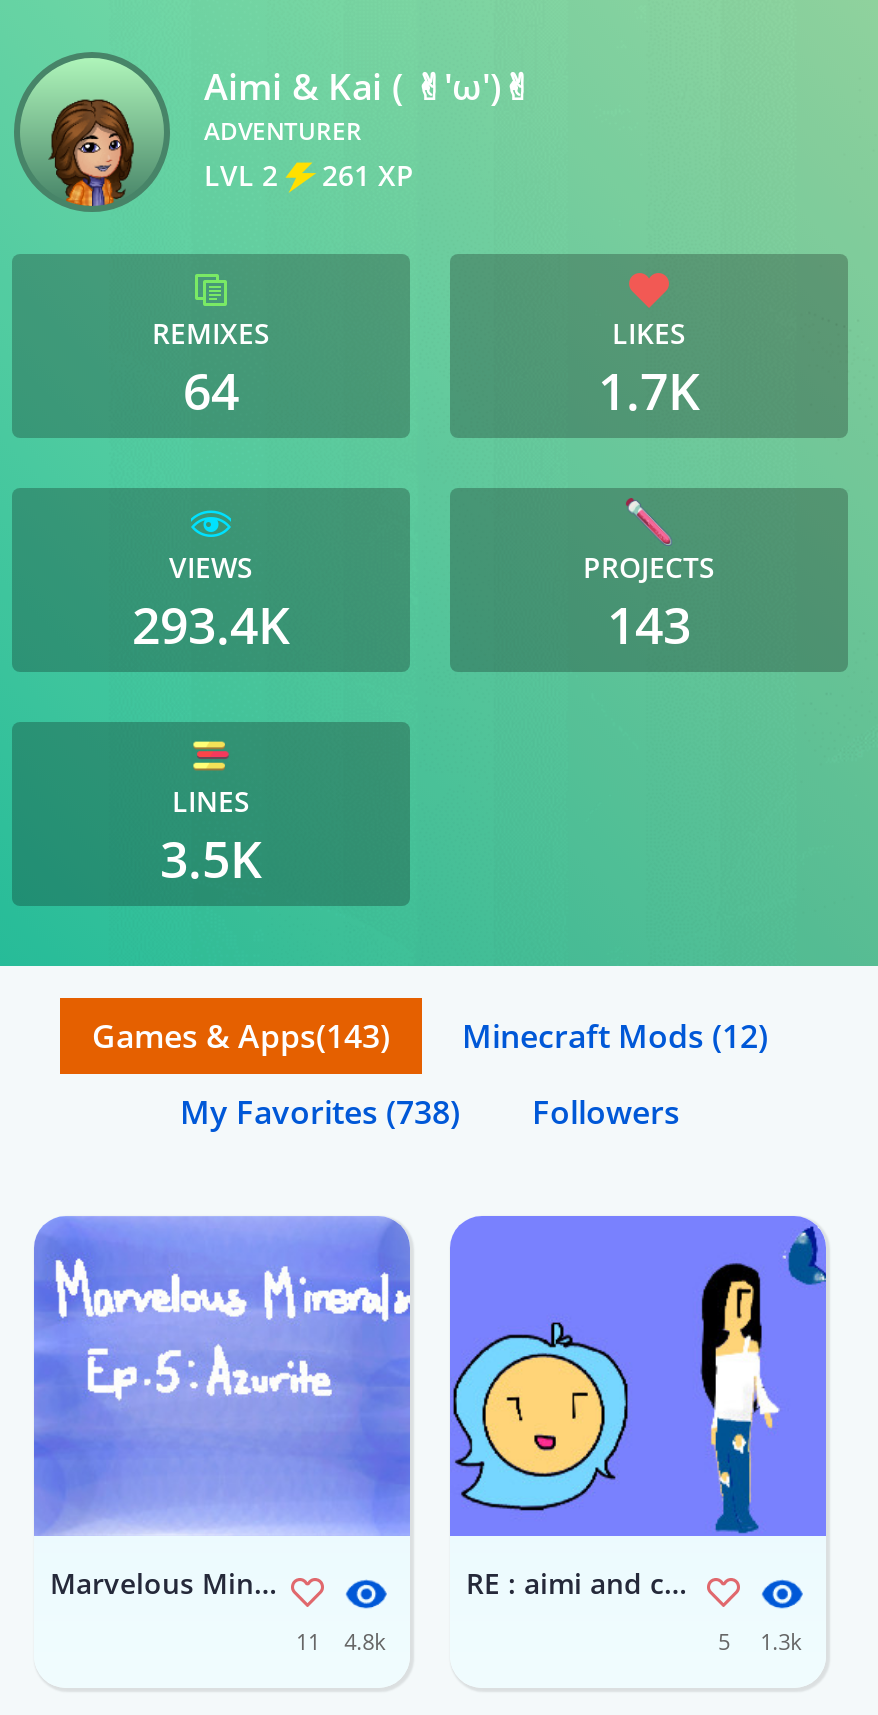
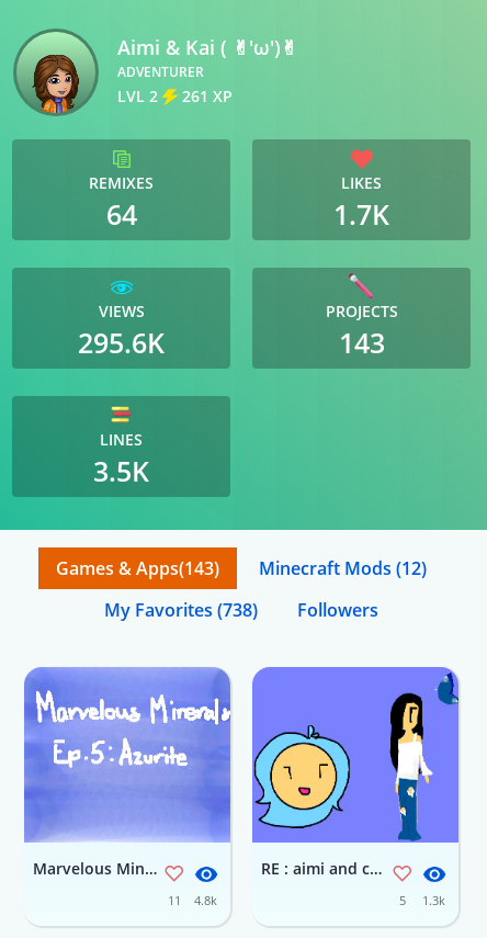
[132,590,290,658] 293.4K -> [78,323,165,361] 295.6K

